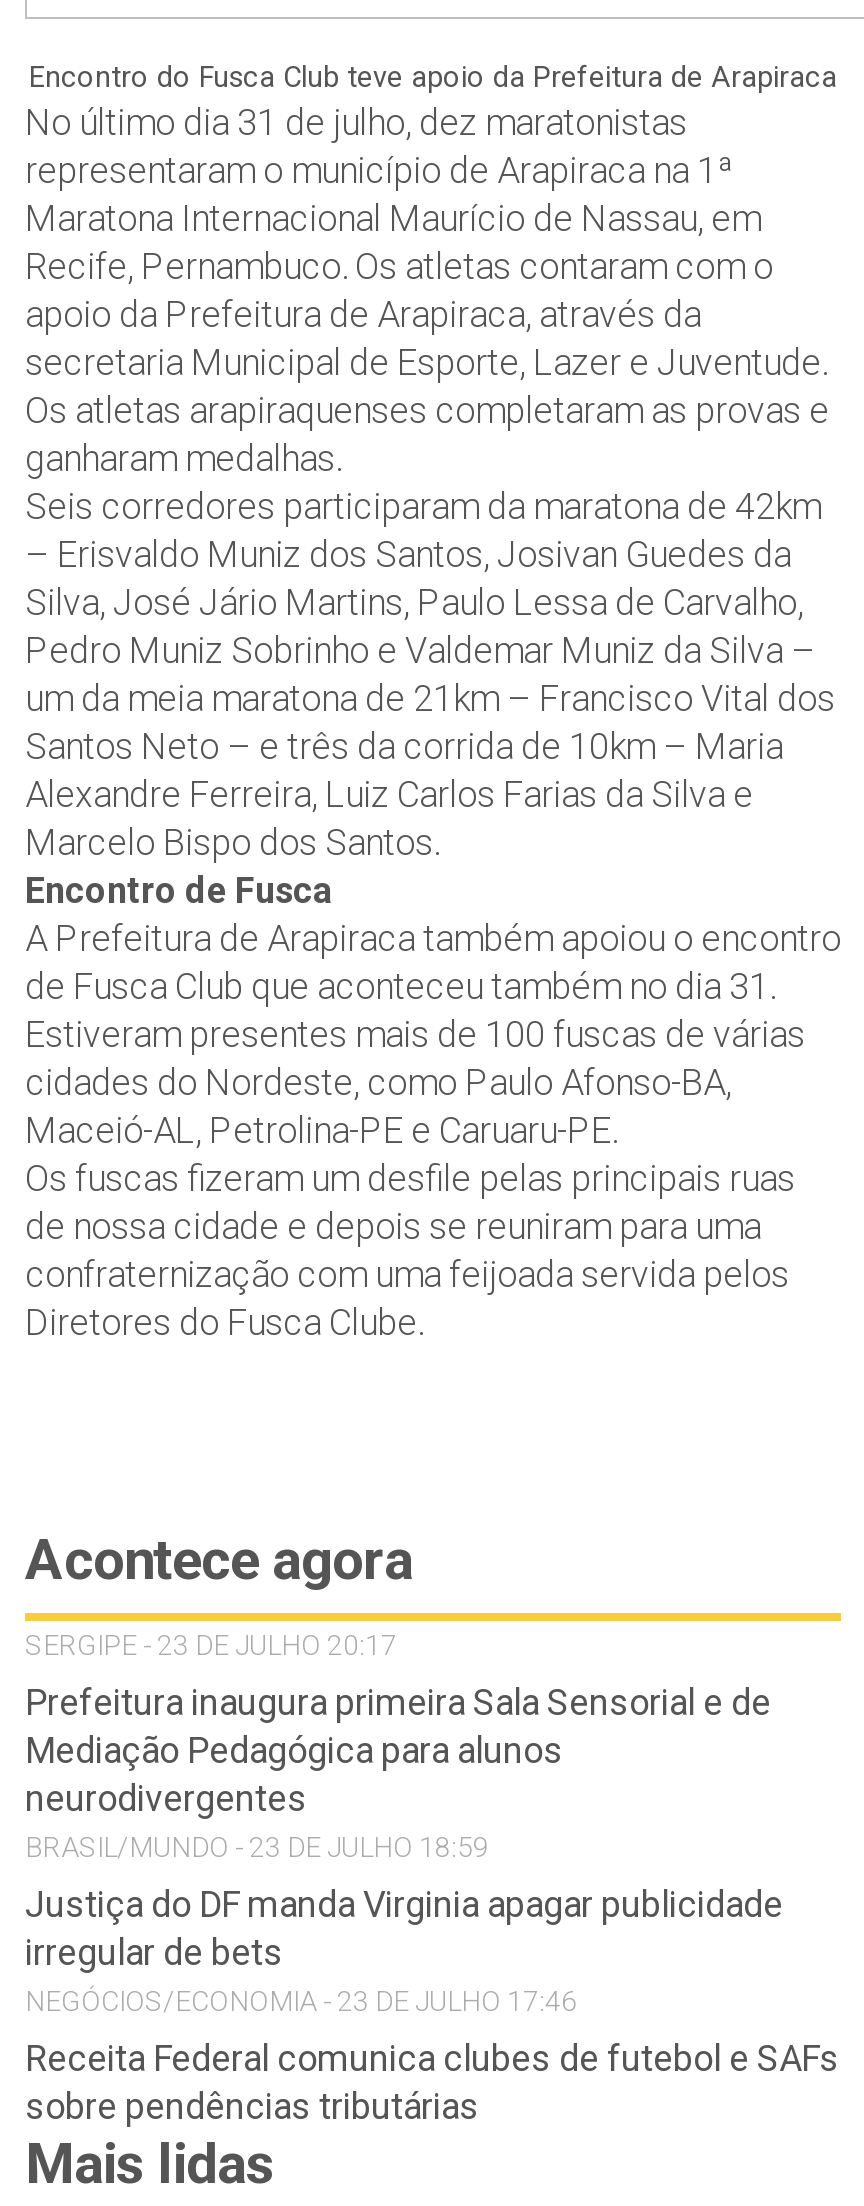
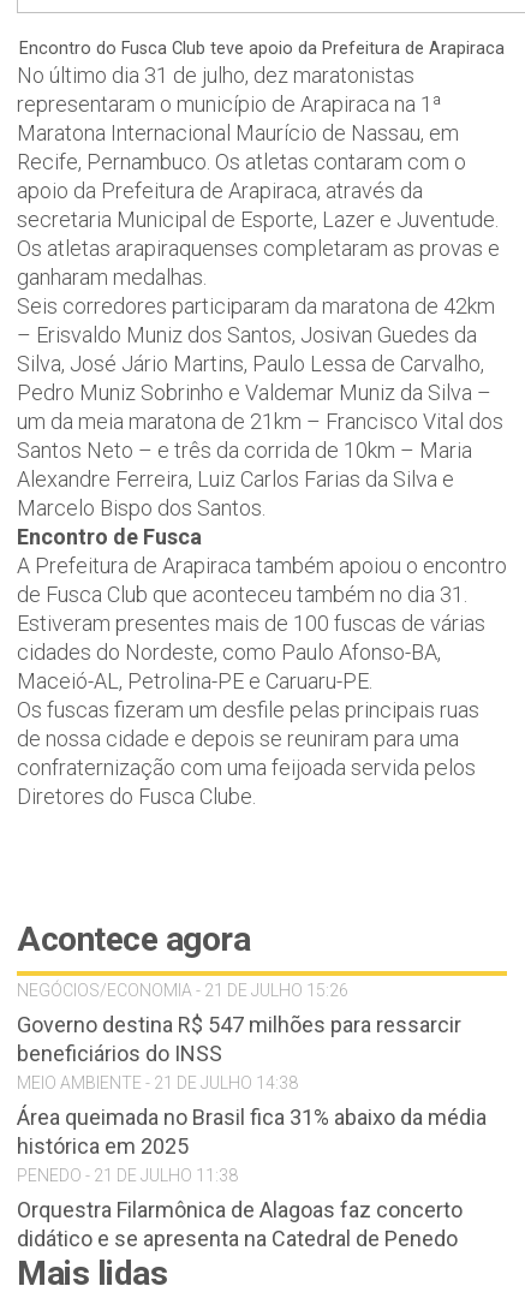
[25,1629,397,1661] SERGIPE - 23 DE JULHO 20:17 -> [17,981,348,1000] NEGÓCIOS/ECONOMIA - 21 DE JULHO 15:26
[25,1681,771,1863] Prefeitura inaugura primeira Sala Sensorial e de | Mediação Pedagógica para alunos | neurodivergentes | BRASIL/MUNDO - 23 DE JULHO 18:59 -> [17,1012,461,1092] Governo destina R$ 547 milhões para ressarcir | beneficiários do INSS | MEIO AMBIENTE - 21 DE JULHO 14:38
[25,1883,783,2017] Justiça do DF manda Virginia apagar publicidade | irregular de bets | NEGÓCIOS/ECONOMIA - 23 DE JULHO 17:46 -> [17,1104,487,1185] Área queimada no Brasil fica 31% abaixo da média | histórica em 2025 | PENEDO - 21 DE JULHO 11:38
[25,2037,839,2127] Receita Federal comunica clubes de futebol e SAFs | sobre pendências tributárias -> [17,1197,463,1251] Orquestra Filarmônica de Alagoas faz concerto | didático e se apresenta na Catedral de Penedo

